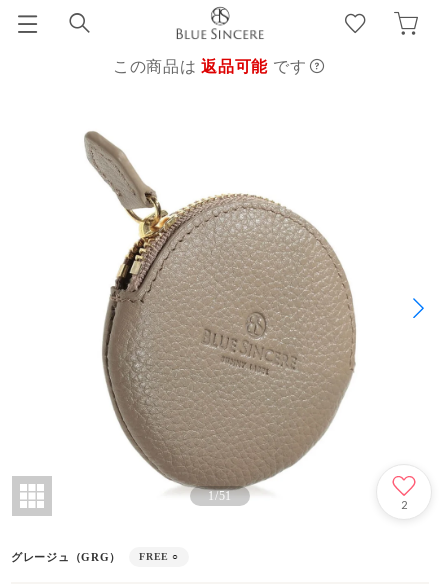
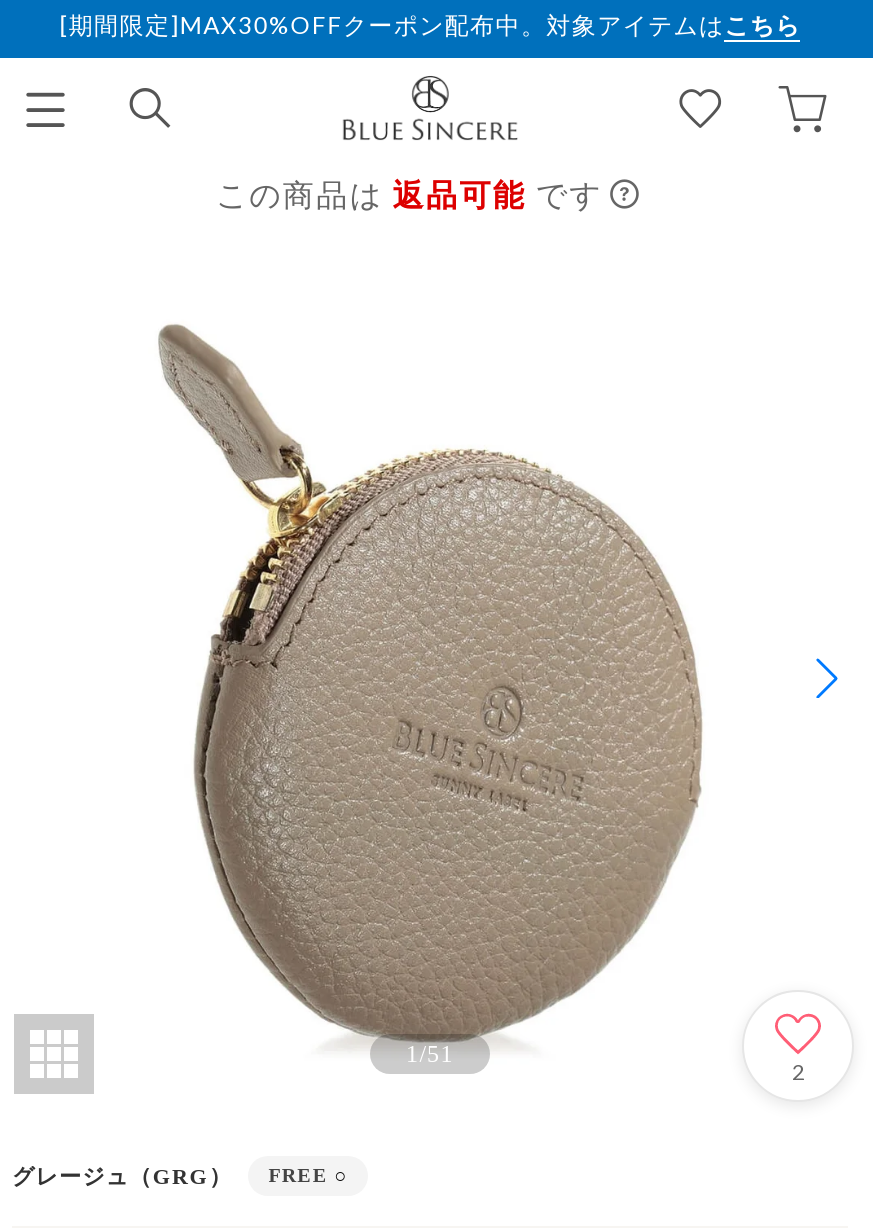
none -> [59,10,801,40] [期間限定]MAX30%OFFクーポン配布中。対象アイテムはこちら

